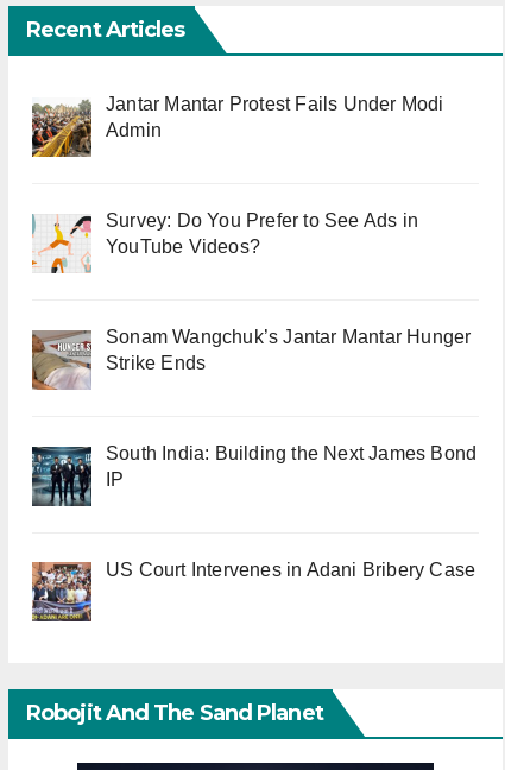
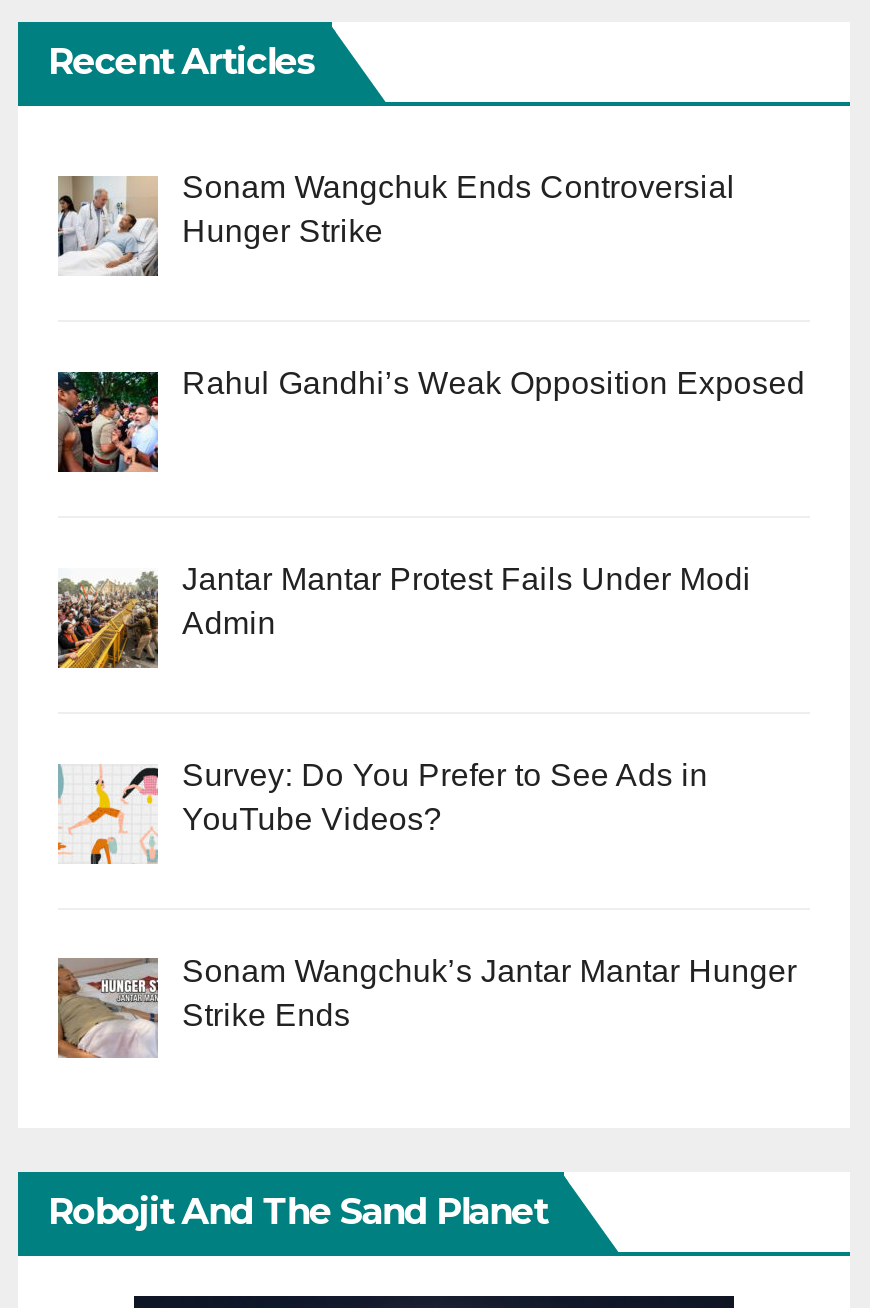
none -> [56,366,805,474] [image] | Rahul Gandhi’s Weak Opposition Exposed
none -> [58,171,735,274] [image] | Sonam Wangchuk Ends Controversial | Hunger Strike
moved [30,94,471,373] -> [54,562,797,1031]: [image] | Jantar Mantar Protest Fails Under Modi | Admin | Survey: Do You Prefer to See Ads in | YouTube Videos? | Sonam Wangchuk’s Jantar Mantar Hunger | Strike Ends
[31,443,477,506] [image] | South India: Building the Next James Bond | IP -> none
[32,559,476,623] [image] | US Court Intervenes in Adani Bribery Case -> none

